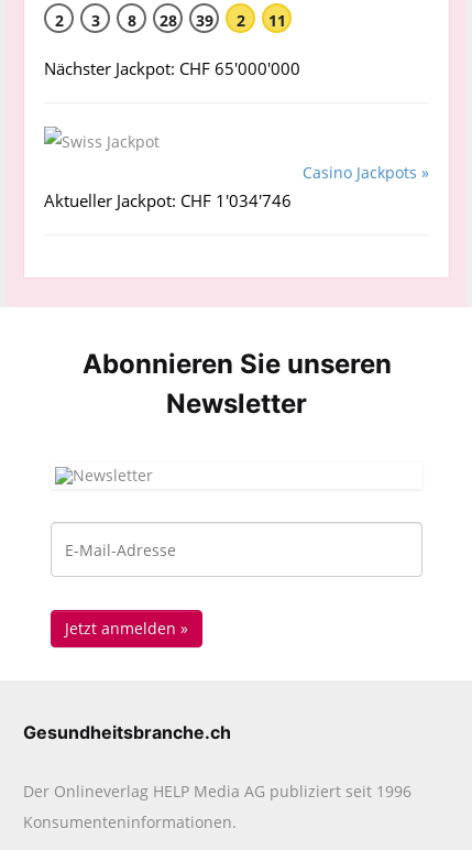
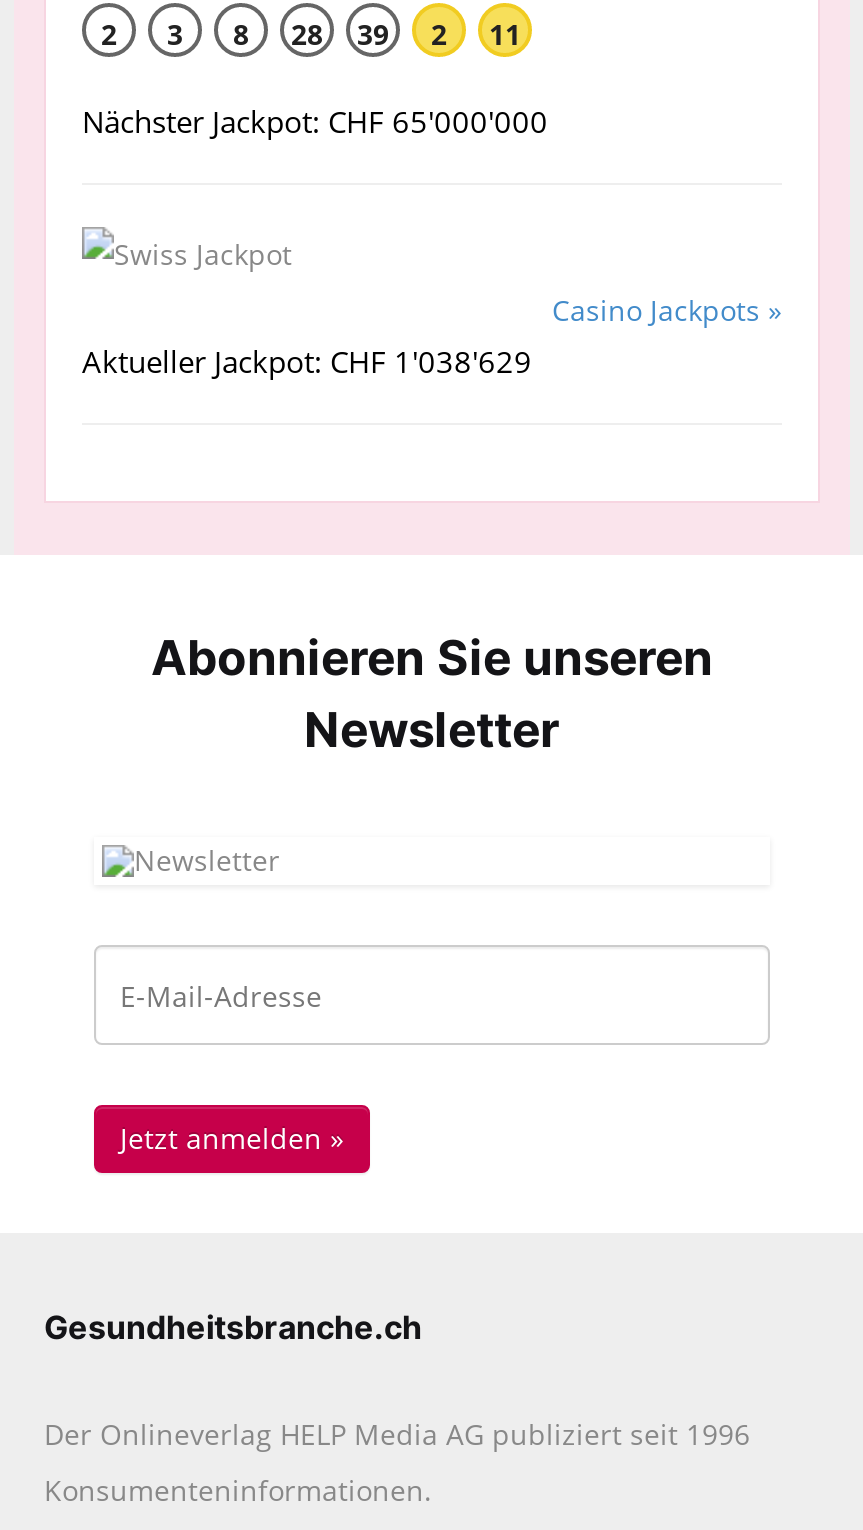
[44,189,292,212] Aktueller Jackpot: CHF 1'034'746 -> [82,341,532,381] Aktueller Jackpot: CHF 1'038'629

